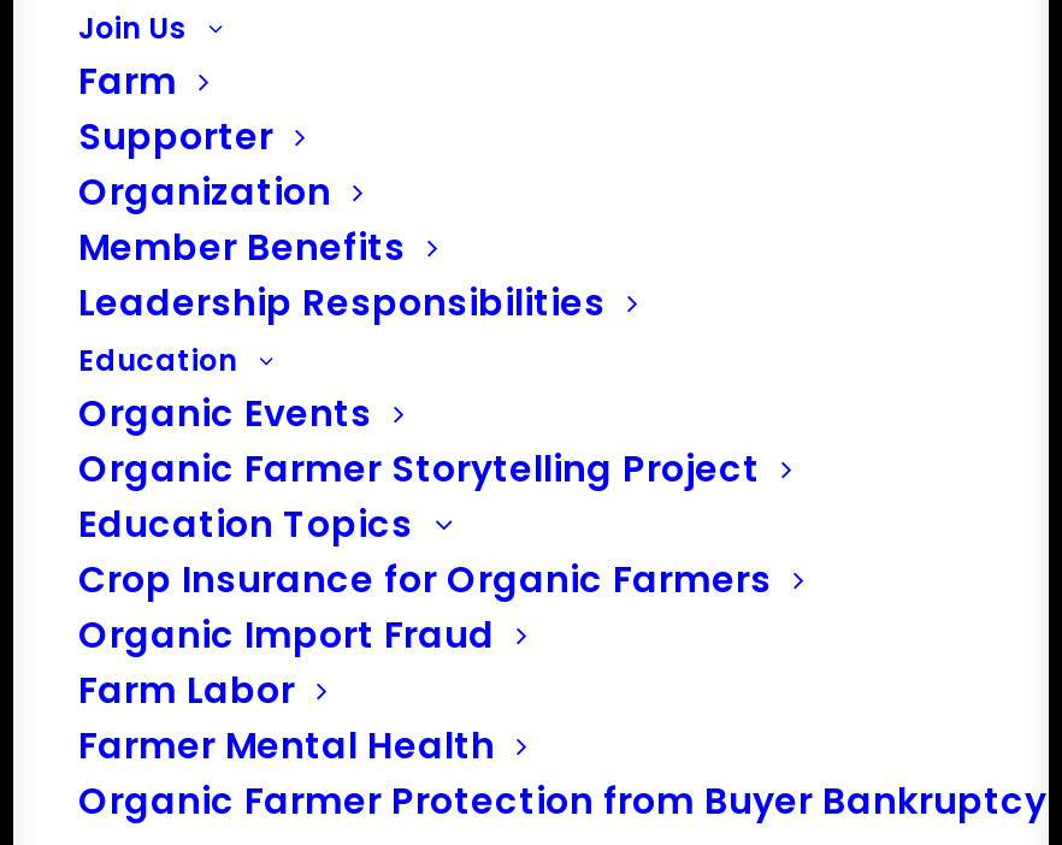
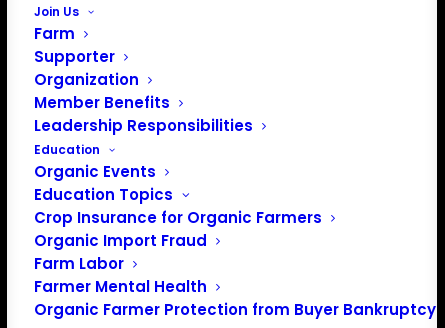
[78,443,760,494] Organic Farmer Storytelling Project -> none

